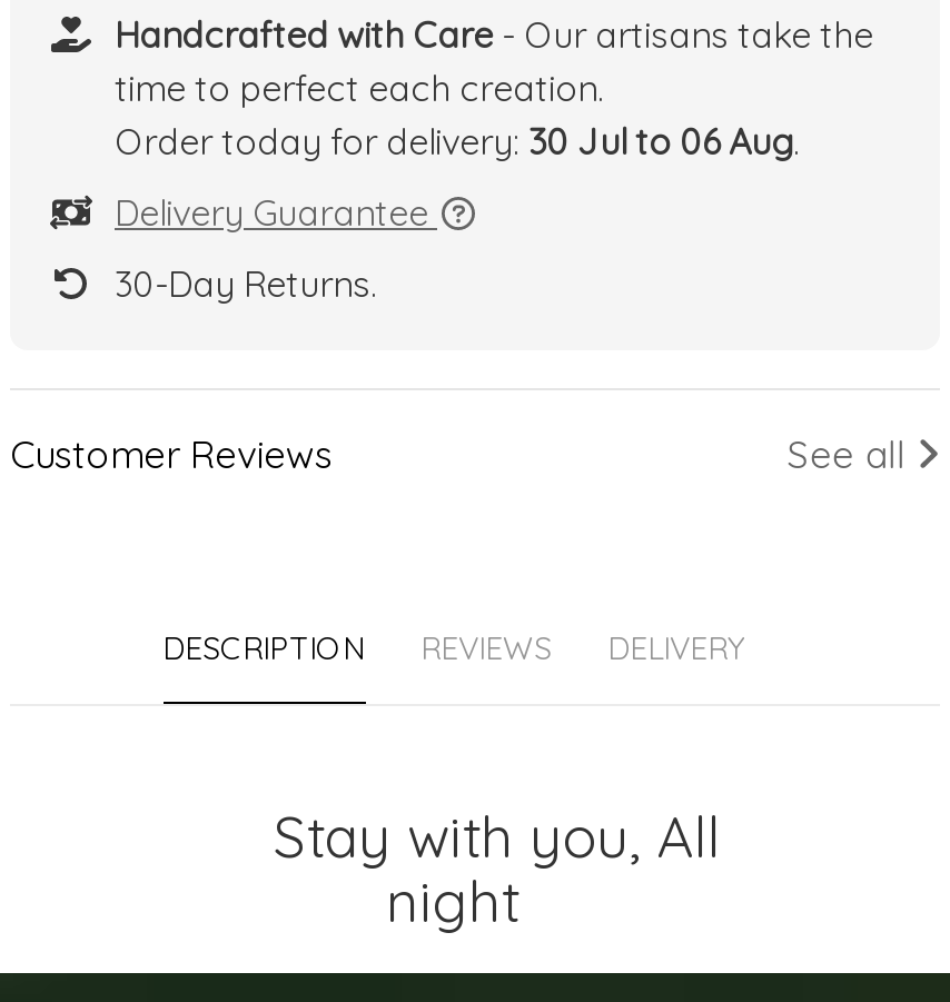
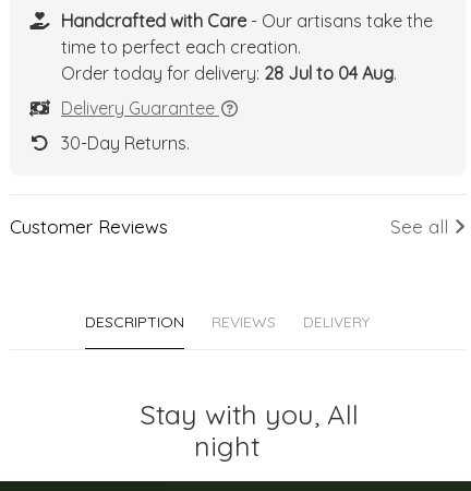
[115,119,800,163] Order today for delivery: 30 Jul to 06 Aug. -> [61,62,397,84] Order today for delivery: 28 Jul to 04 Aug.

